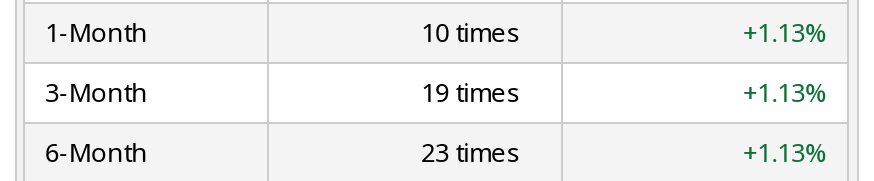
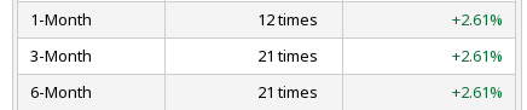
[421,14,521,50] 10 times -> [258,8,318,30] 12 times
[743,14,827,50] +1.13% -> [452,8,503,30] +2.61%
[421,74,521,110] 19 times -> [258,44,318,66] 21 times
[743,74,827,110] +1.13% -> [452,44,503,66] +2.61%
[421,134,521,170] 23 times -> [258,81,318,103] 21 times
[743,134,827,170] +1.13% -> [452,81,503,103] +2.61%

